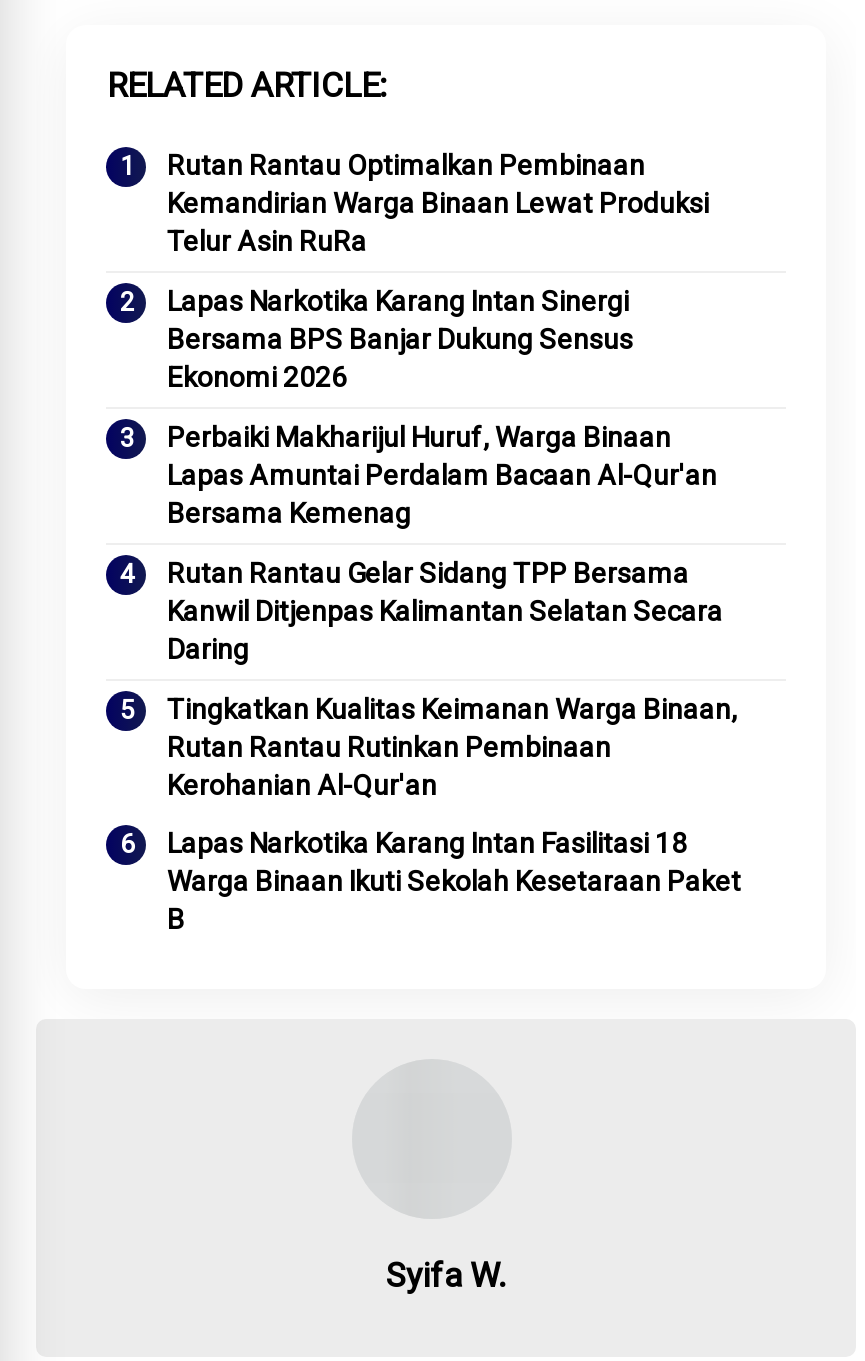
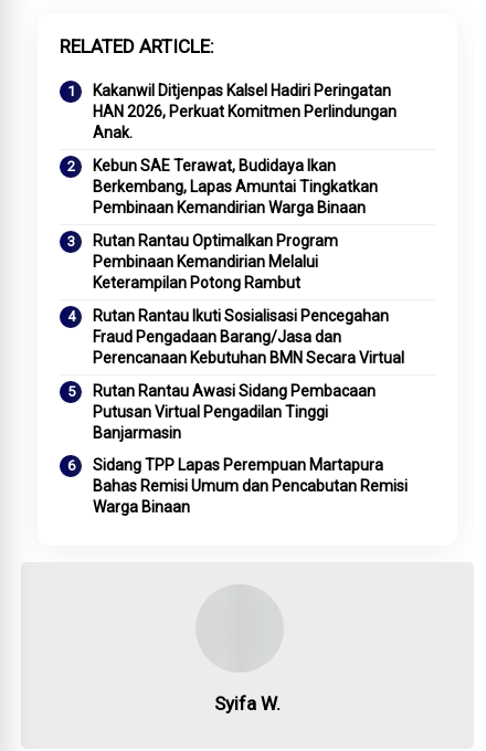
[167,149,709,257] Rutan Rantau Optimalkan Pembinaan | Kemandirian Warga Binaan Lewat Produksi | Telur Asin RuRa -> [93,82,397,141] Kakanwil Ditjenpas Kalsel Hadiri Peringatan | HAN 2026, Perkuat Komitmen Perlindungan | Anak.
[167,285,633,393] Lapas Narkotika Karang Intan Sinergi | Bersama BPS Banjar Dukung Sensus | Ekonomi 2026 -> [93,157,378,216] Kebun SAE Terawat, Budidaya Ikan | Berkembang, Lapas Amuntai Tingkatkan | Pembinaan Kemandirian Warga Binaan
[167,421,717,529] Perbaiki Makharijul Huruf, Warga Binaan | Lapas Amuntai Perdalam Bacaan Al-Qur'an | Bersama Kemenag -> [93,232,339,291] Rutan Rantau Optimalkan Program | Pembinaan Kemandirian Melalui | Keterampilan Potong Rambut
[167,557,723,665] Rutan Rantau Gelar Sidang TPP Bersama | Kanwil Ditjenpas Kalimantan Selatan Secara | Daring -> [93,307,405,366] Rutan Rantau Ikuti Sosialisasi Pencegahan | Fraud Pengadaan Barang/Jasa dan | Perencanaan Kebutuhan BMN Secara Virtual
[167,693,737,801] Tingkatkan Kualitas Keimanan Warga Binaan, | Rutan Rantau Rutinkan Pembinaan | Kerohanian Al-Qur'an -> [93,382,376,442] Rutan Rantau Awasi Sidang Pembacaan | Putusan Virtual Pengadilan Tinggi | Banjarmasin
[167,827,741,935] Lapas Narkotika Karang Intan Fasilitasi 18 | Warga Binaan Ikuti Sekolah Kesetaraan Paket | B -> [93,456,408,516] Sidang TPP Lapas Perempuan Martapura | Bahas Remisi Umum dan Pencabutan Remisi | Warga Binaan

